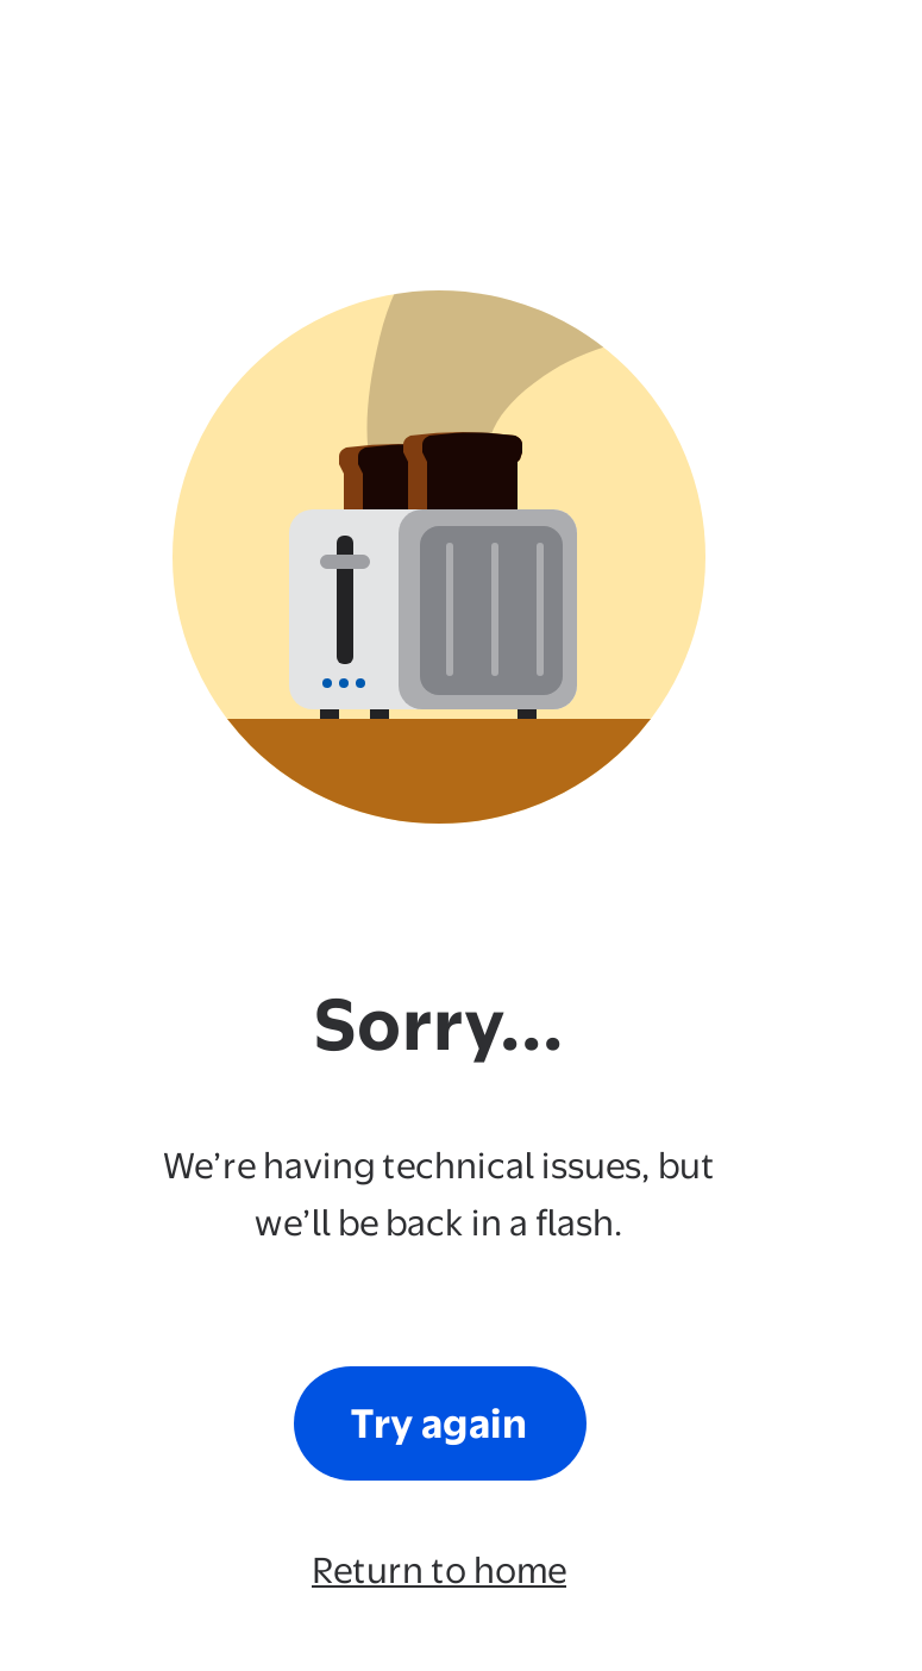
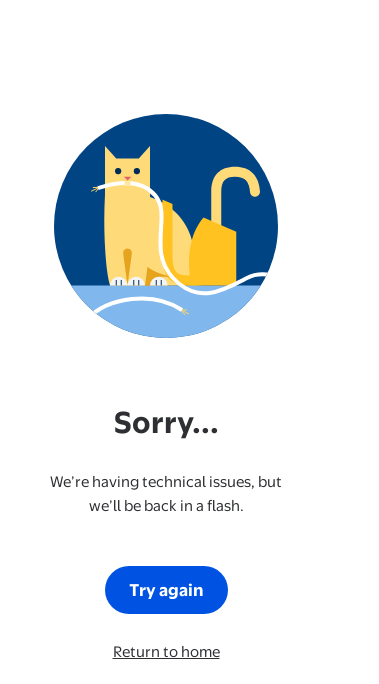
[173,290,705,826] [image] -> [53,113,279,339] [image]

